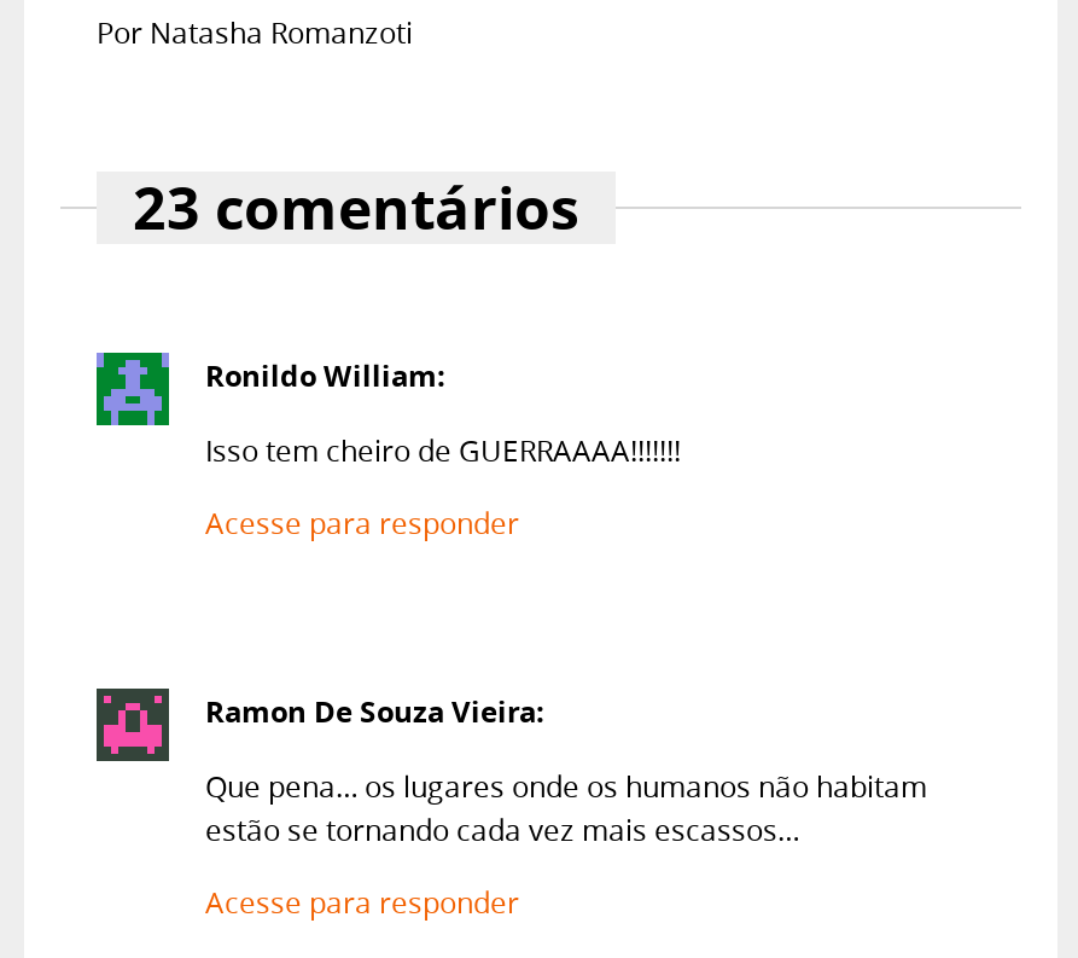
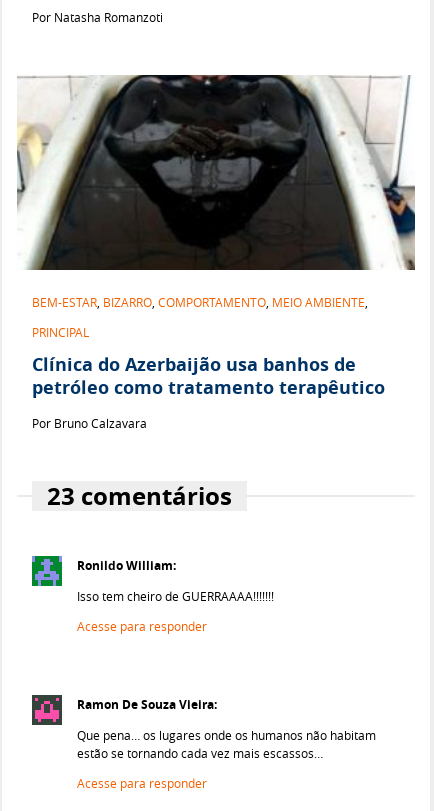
none -> [16,74,416,431] [image] | BEM-ESTAR, BIZARRO, COMPORTAMENTO, MEIO AMBIENTE, | PRINCIPAL | Clínica do Azerbaijão usa banhos de | petróleo como tratamento terapêutico | Por Bruno Calzavara

